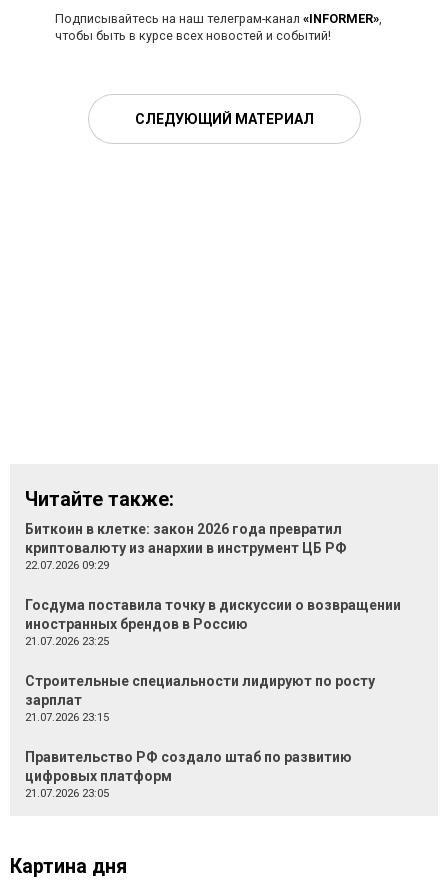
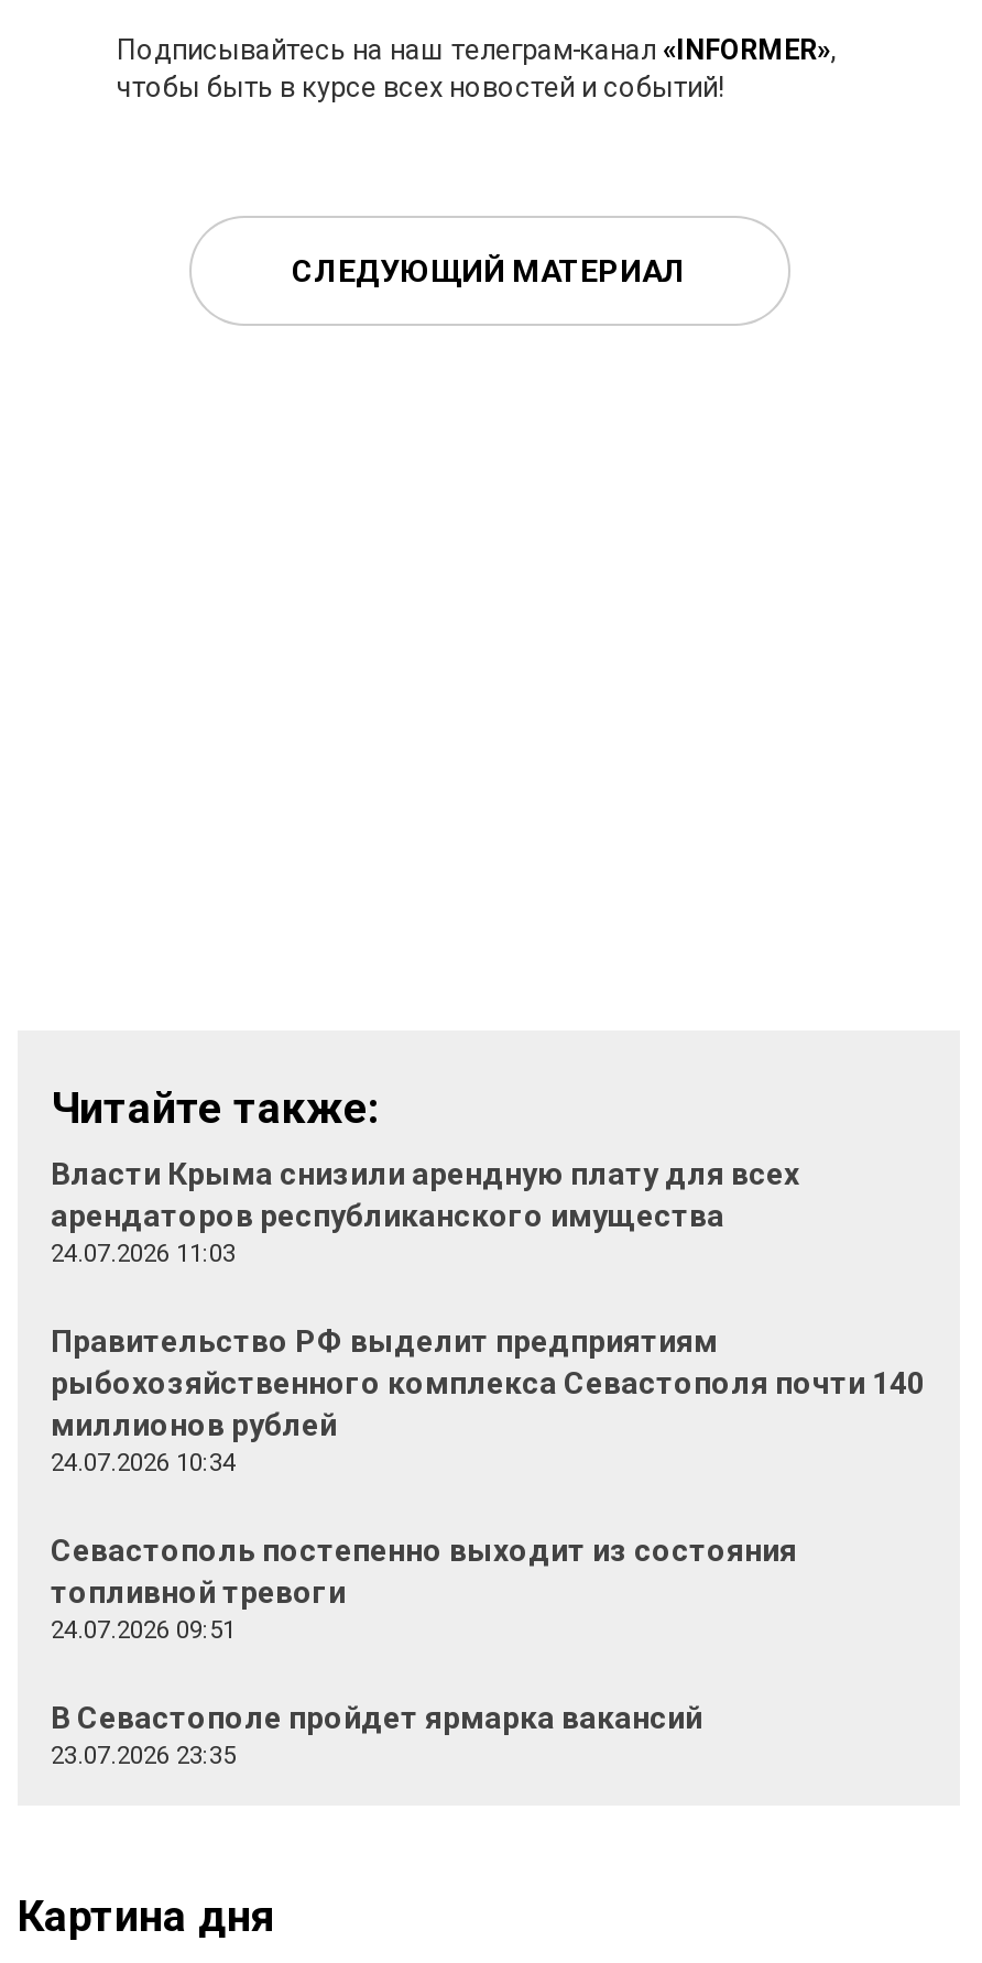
[25,521,347,572] Биткоин в клетке: закон 2026 года превратил | криптовалюту из анархии в инструмент ЦБ РФ | 22.07.2026 09:29 -> [51,1156,799,1268] Власти Крыма снизили арендную плату для всех | арендаторов республиканского имущества | 24.07.2026 11:03
[25,597,401,648] Госдума поставила точку в дискуссии о возвращении | иностранных брендов в Россию | 21.07.2026 23:25 -> [51,1323,925,1477] Правительство РФ выделит предприятиям | рыбохозяйственного комплекса Севастополя почти 140 | миллионов рублей | 24.07.2026 10:34
[25,673,375,724] Строительные специальности лидируют по росту | зарплат | 21.07.2026 23:15 -> [51,1533,797,1645] Севастополь постепенно выходит из состояния | топливной тревоги | 24.07.2026 09:51
[25,749,352,800] Правительство РФ создало штаб по развитию | цифровых платформ | 21.07.2026 23:05 -> [51,1700,702,1770] В Севастополе пройдет ярмарка вакансий | 23.07.2026 23:35

